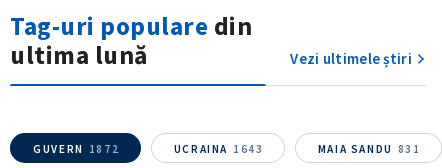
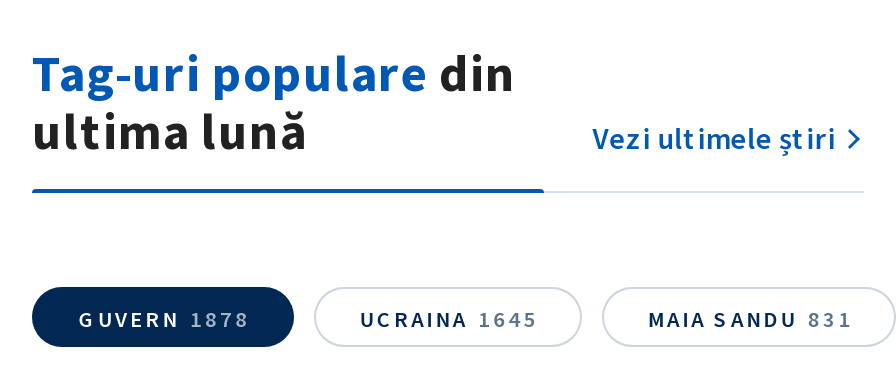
[33,142,119,156] GUVERN 1872 -> [78,306,251,334] GUVERN 1878
[174,142,263,156] UCRAINA 1643 -> [360,306,539,334] UCRAINA 1645

